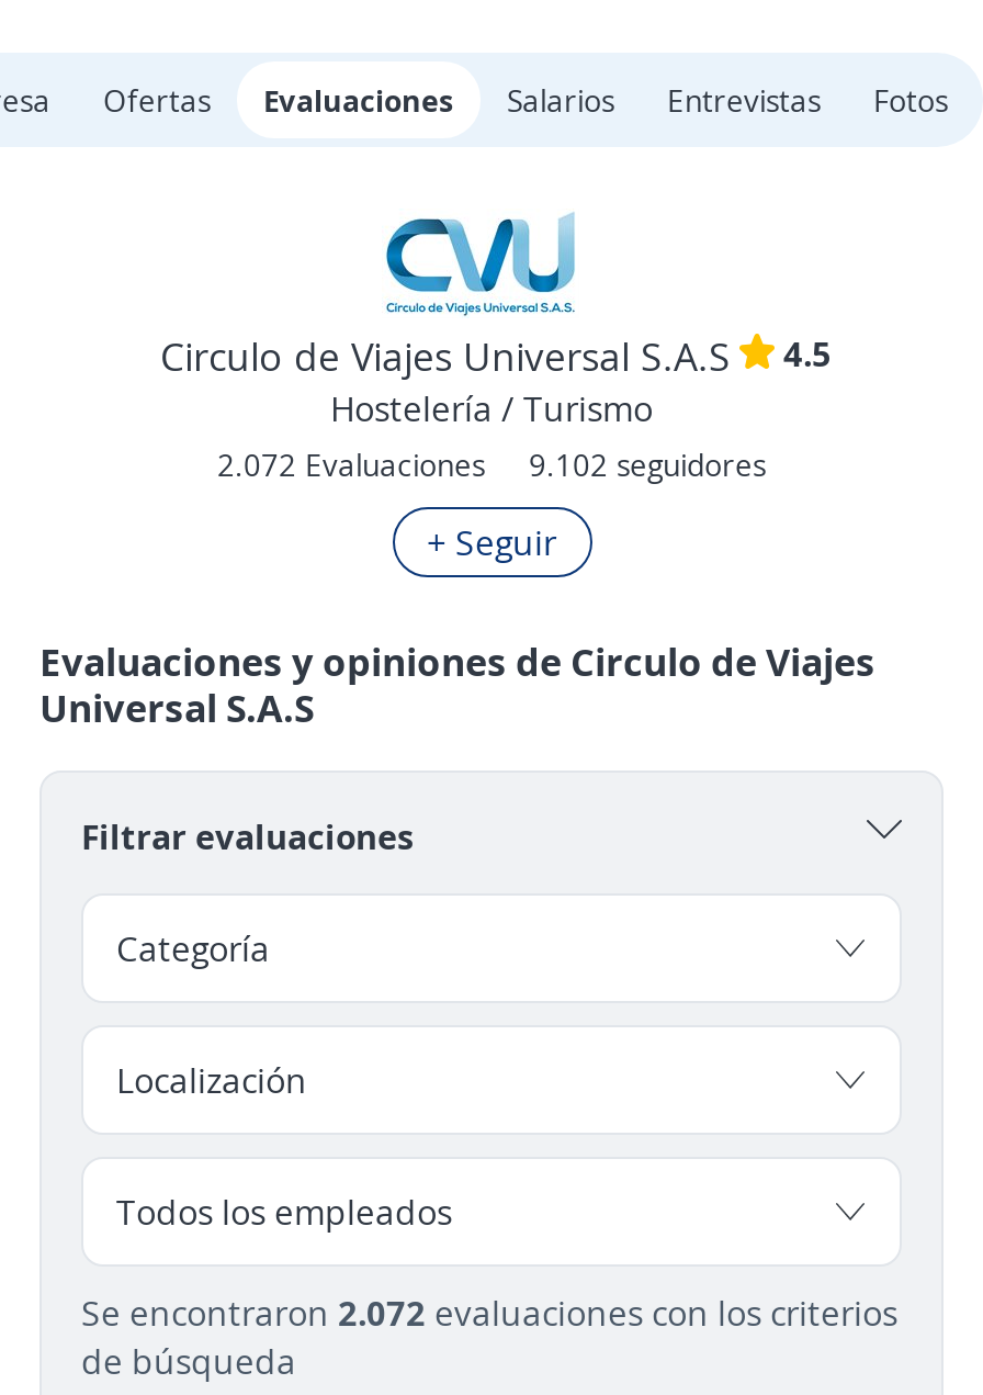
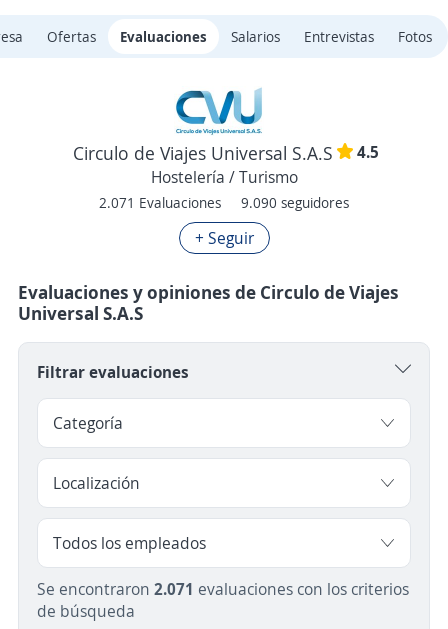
[217,444,485,486] 2.072 Evaluaciones -> [99,193,221,212] 2.071 Evaluaciones
[529,444,766,486] 9.102 seguidores -> [241,193,349,212] 9.090 seguidores
[81,1289,897,1337] Se encontraron 2.072 evaluaciones con los criterios -> [37,578,409,600] Se encontraron 2.071 evaluaciones con los criterios

